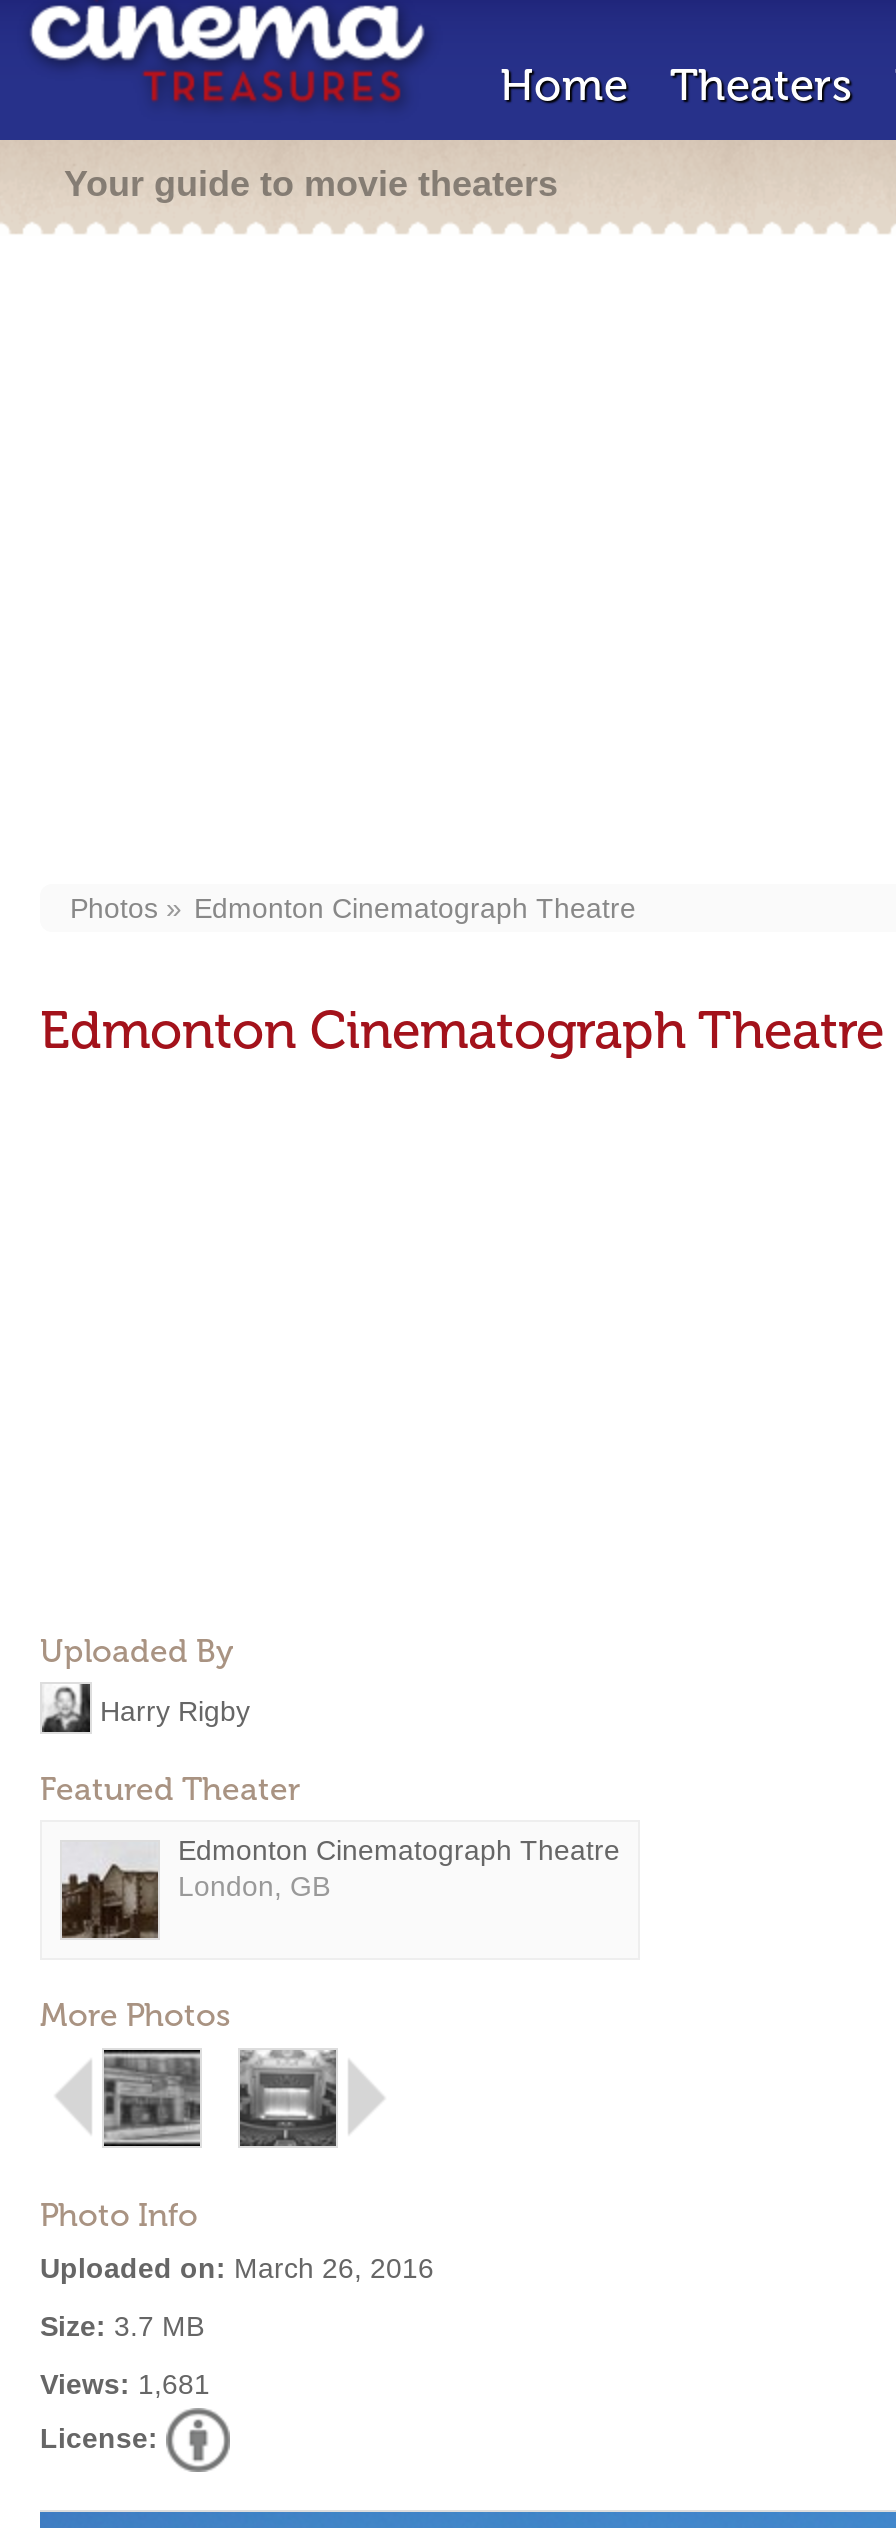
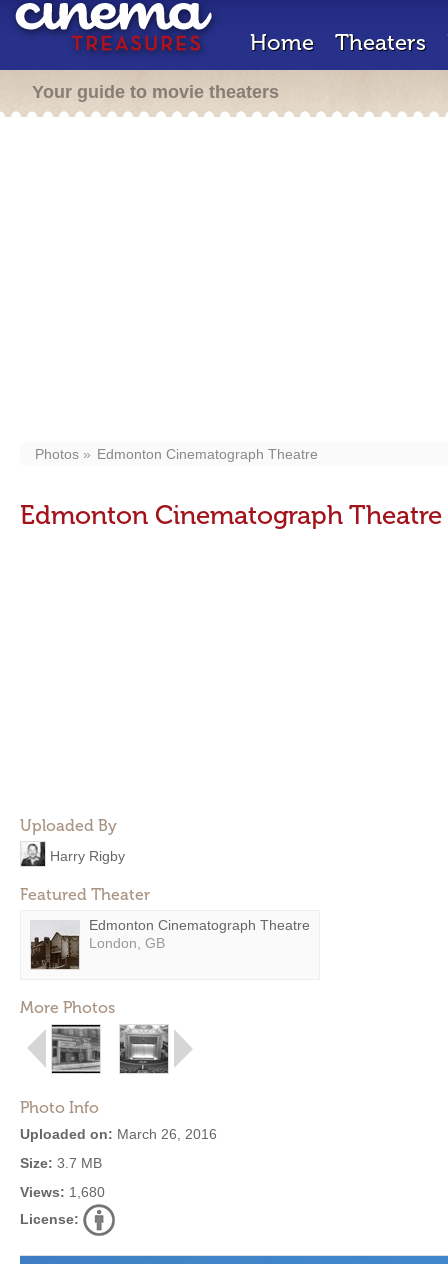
[40,2368,210,2400] Views: 1,681 -> [20,1184,105,1200] Views: 1,680

